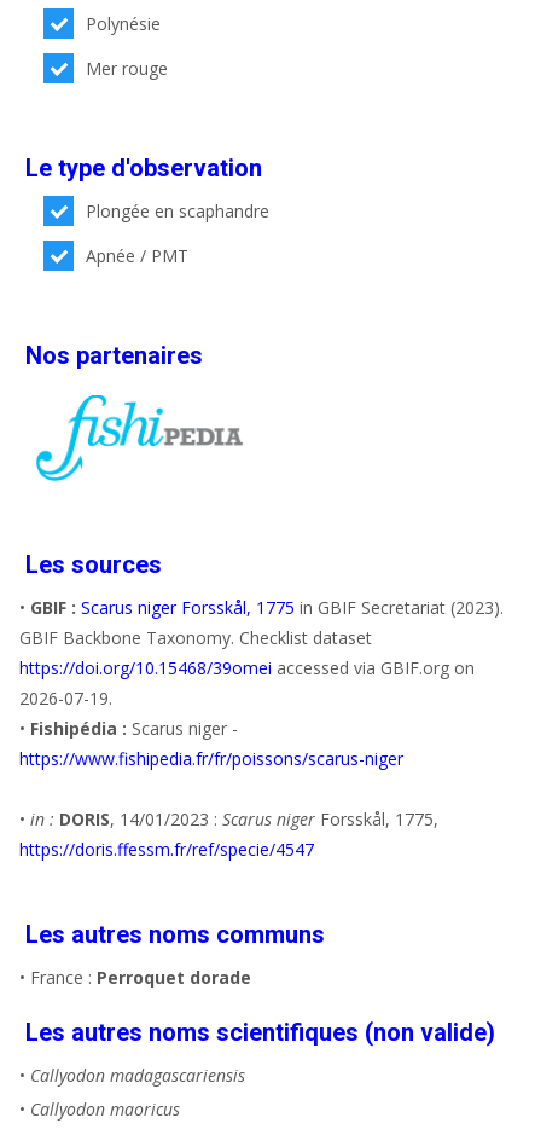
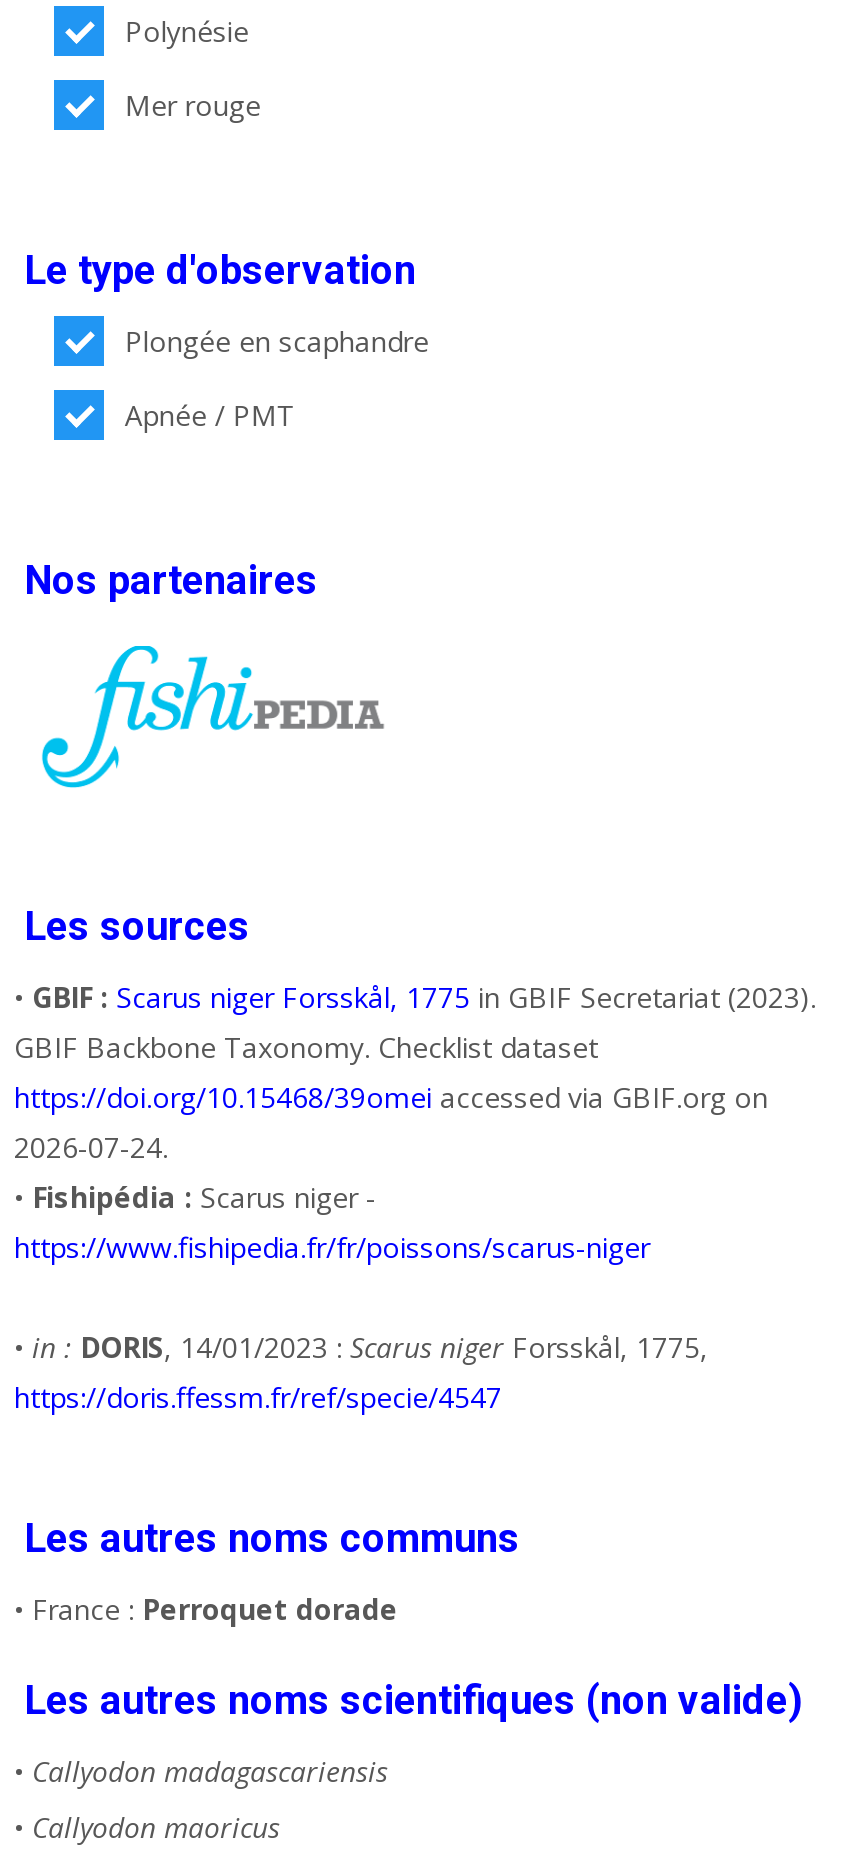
[19,687,112,710] 2026-07-19. -> [14,1129,168,1167] 2026-07-24.

